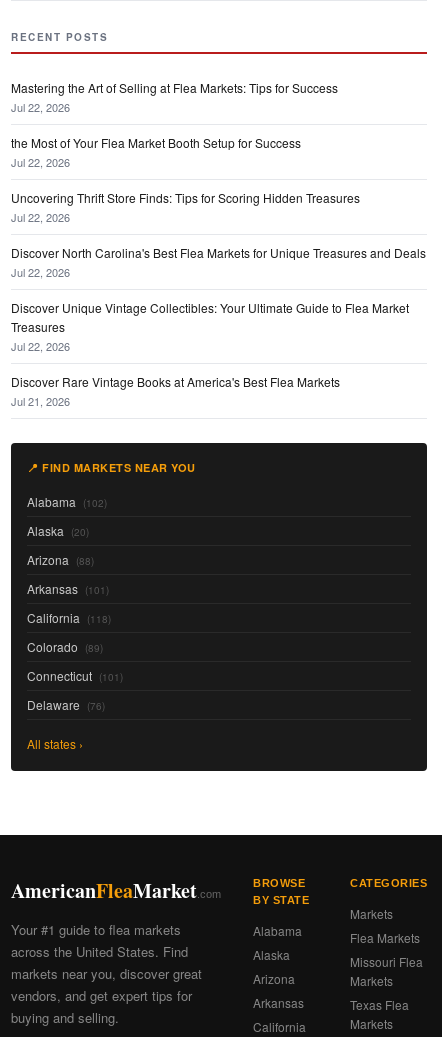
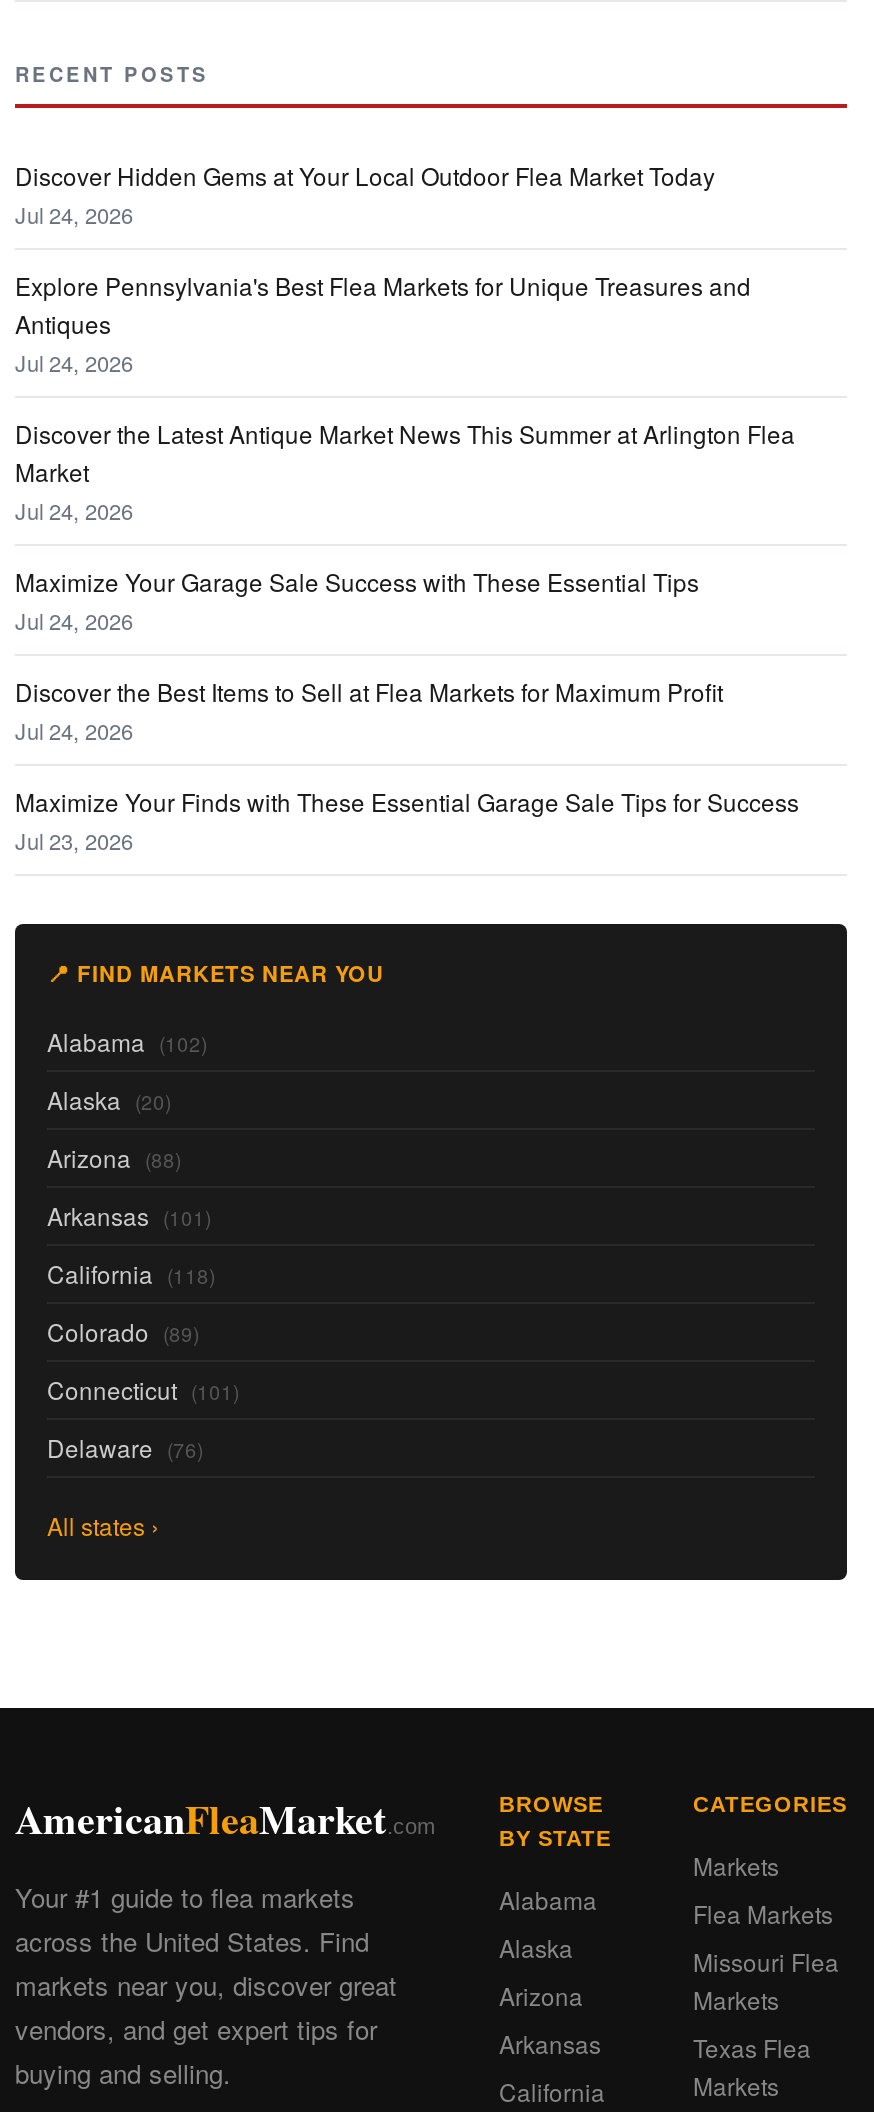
[11,79,338,115] Mastering the Art of Selling at Flea Markets: Tips for Success | Jul 22, 2026 -> [15,157,715,229] Discover Hidden Gems at Your Local Outdoor Flea Market Today | Jul 24, 2026
[11,134,301,170] the Most of Your Flea Market Booth Setup for Success | Jul 22, 2026 -> [15,267,751,377] Explore Pennsylvania's Best Flea Markets for Unique Treasures and | Antiques | Jul 24, 2026
[11,189,360,225] Uncovering Thrift Store Finds: Tips for Scoring Hidden Treasures | Jul 22, 2026 -> [15,415,795,525] Discover the Latest Antique Market News This Summer at Arlington Flea | Market | Jul 24, 2026
[11,244,426,280] Discover North Carolina's Best Flea Markets for Unique Treasures and Deals | Jul 22, 2026 -> [15,563,699,635] Maximize Your Garage Sale Success with These Essential Tips | Jul 24, 2026
[11,299,409,354] Discover Unique Vintage Collectibles: Your Ultimate Guide to Flea Market | Treasures | Jul 22, 2026 -> [15,673,723,745] Discover the Best Items to Sell at Flea Markets for Maximum Profit | Jul 24, 2026
[11,373,340,409] Discover Rare Vintage Books at America's Best Flea Markets | Jul 21, 2026 -> [15,783,799,855] Maximize Your Finds with These Essential Garage Sale Tips for Success | Jul 23, 2026

